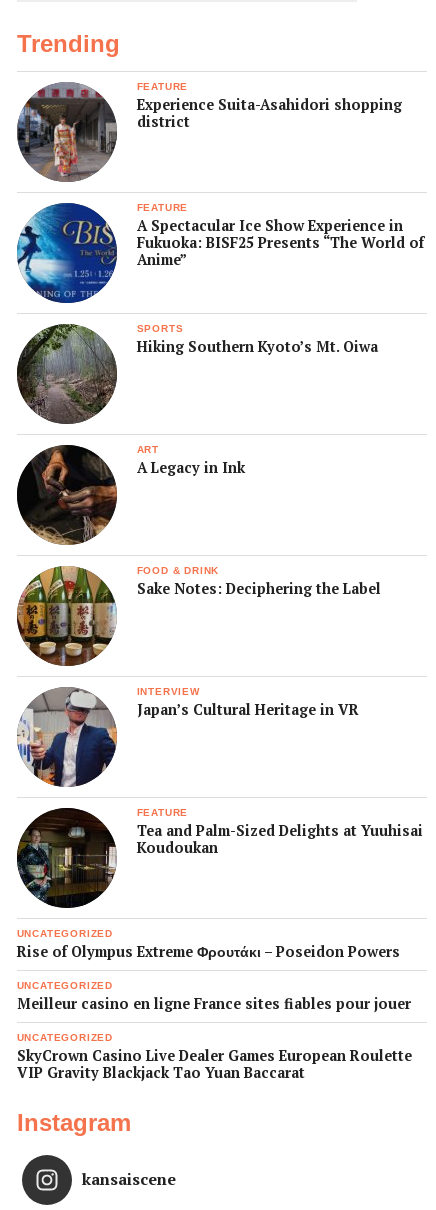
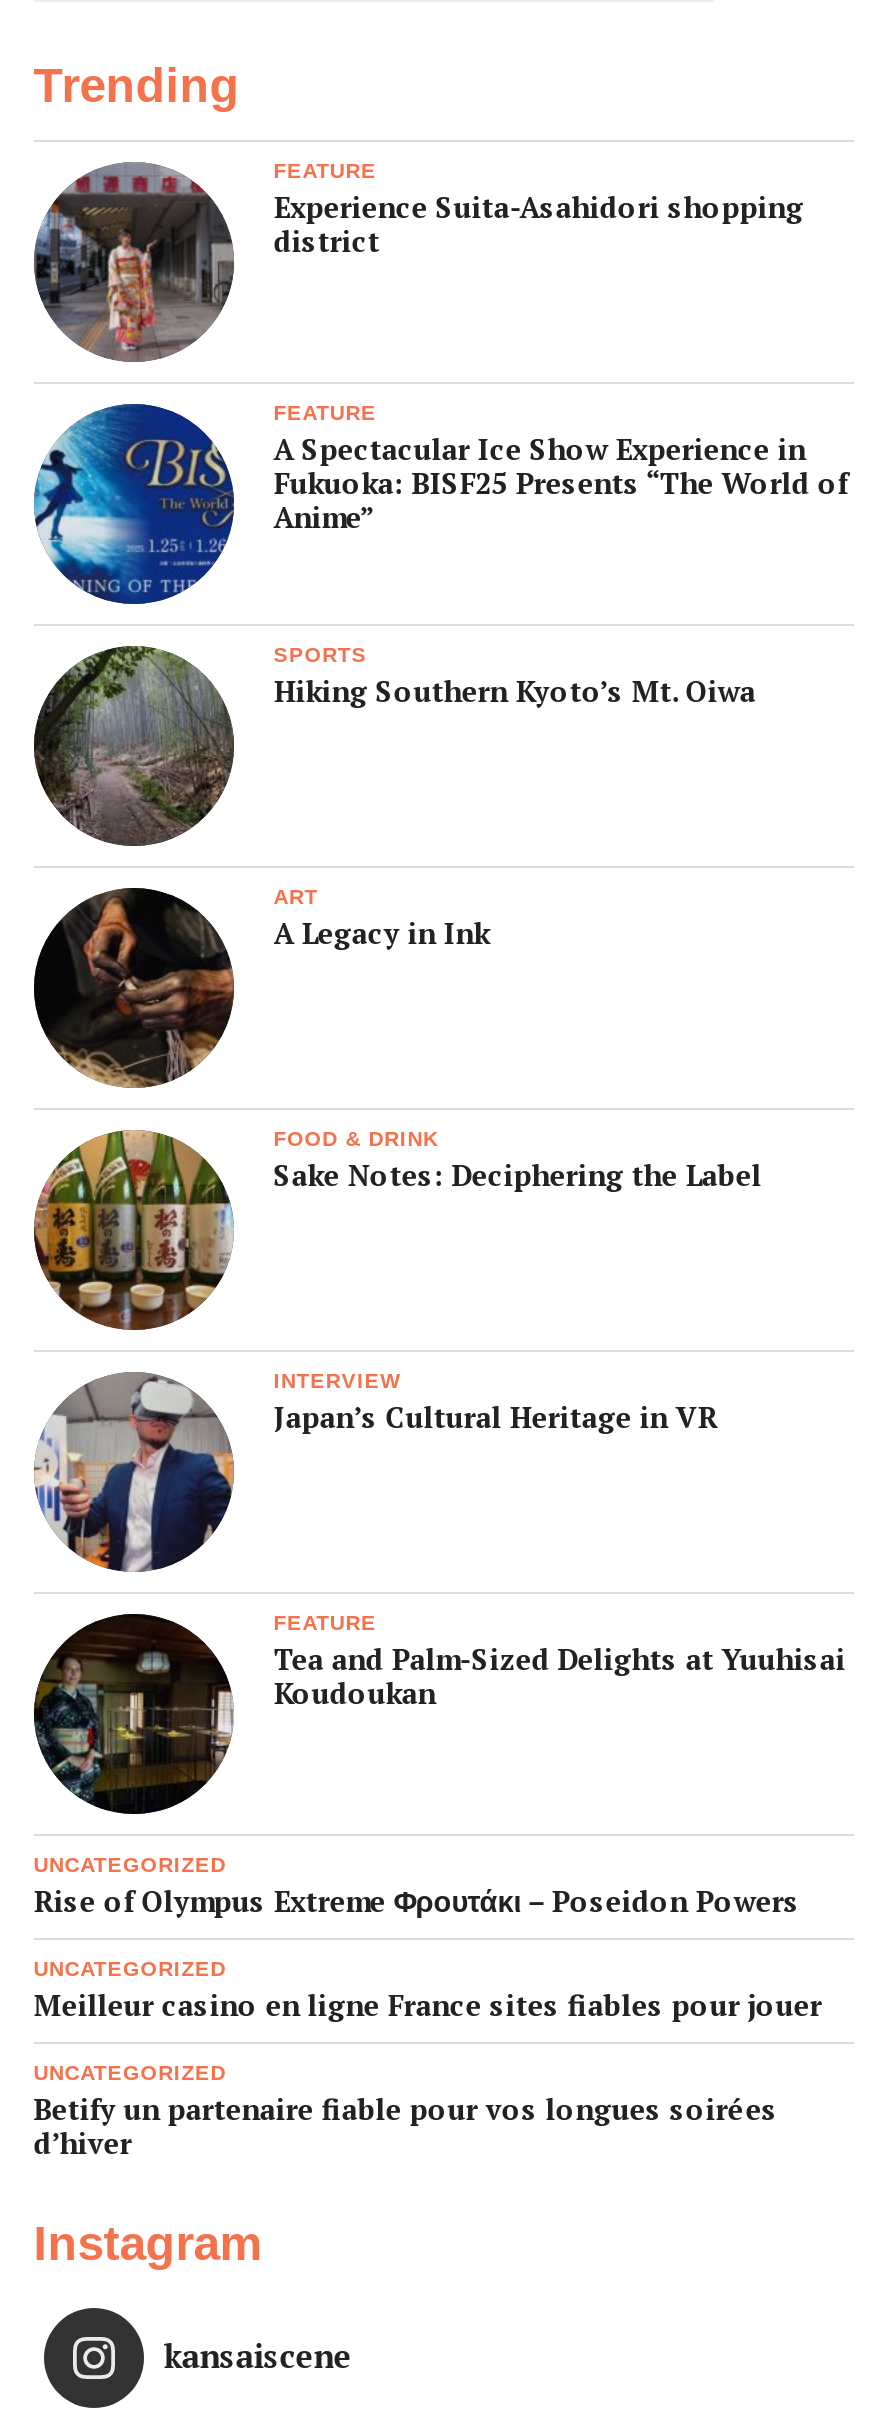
[17,1046,412,1082] SkyCrown Casino Live Dealer Games European Roulette | VIP Gravity Blackjack Tao Yuan Baccarat -> [33,2090,777,2162] Betify un partenaire fiable pour vos longues soirées | d’hiver

